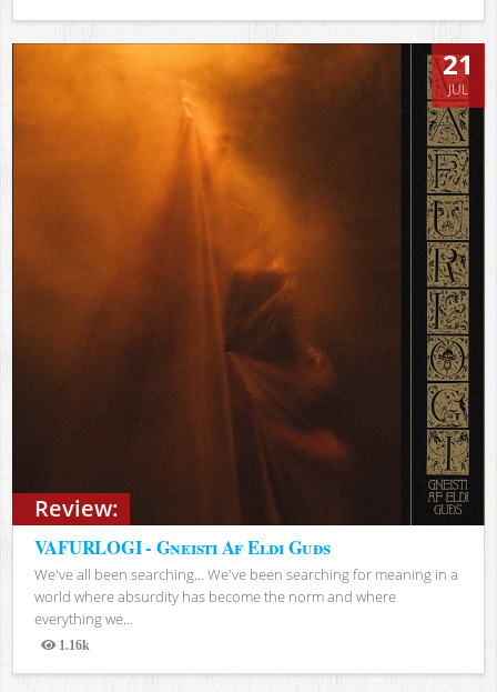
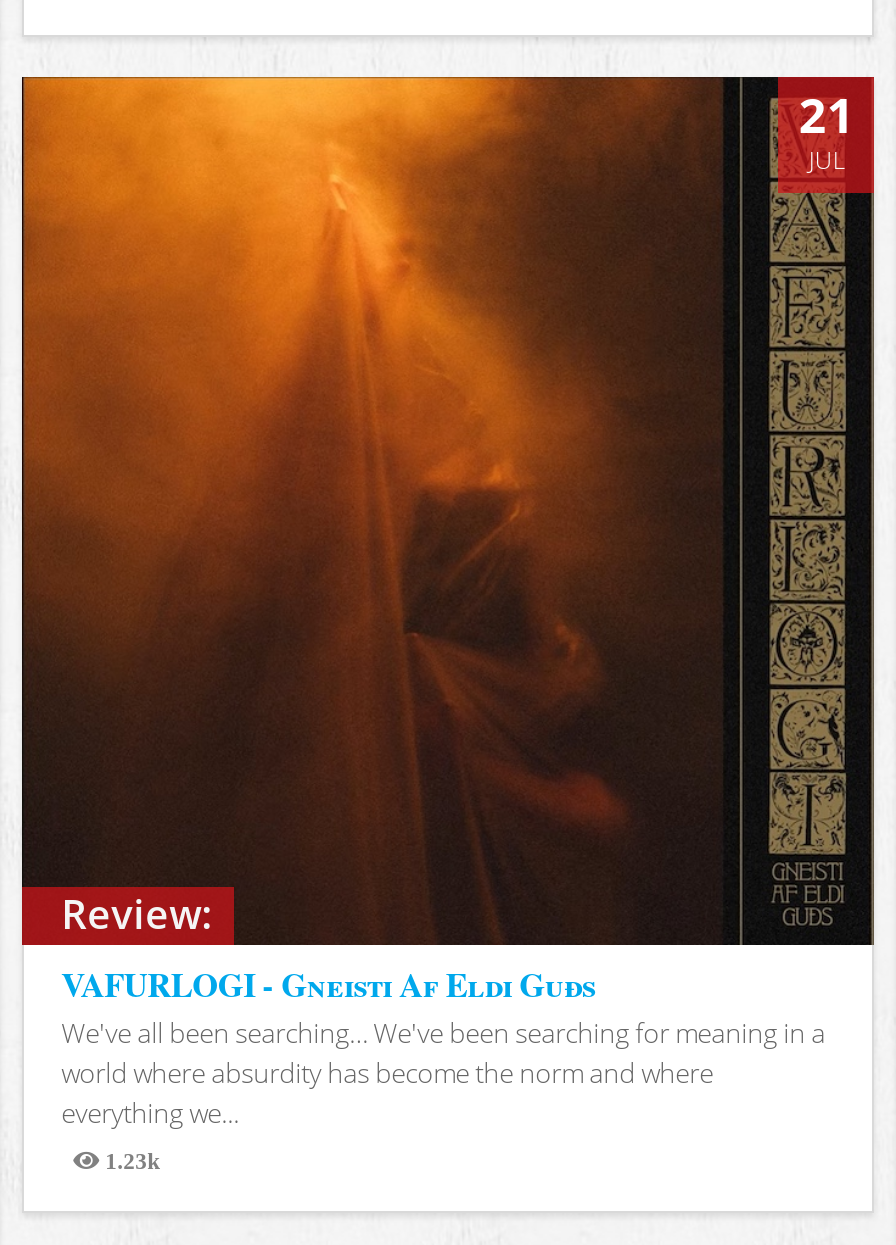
[55,638,90,650] 1.16k -> [99,1148,161,1170] 1.23k

